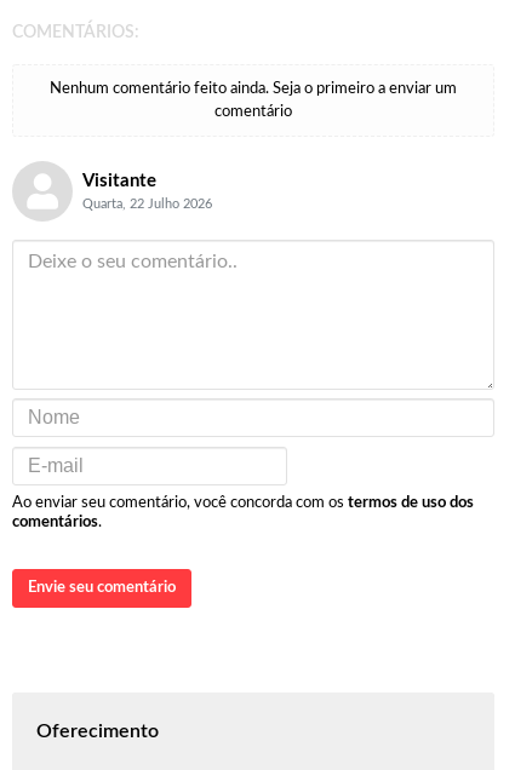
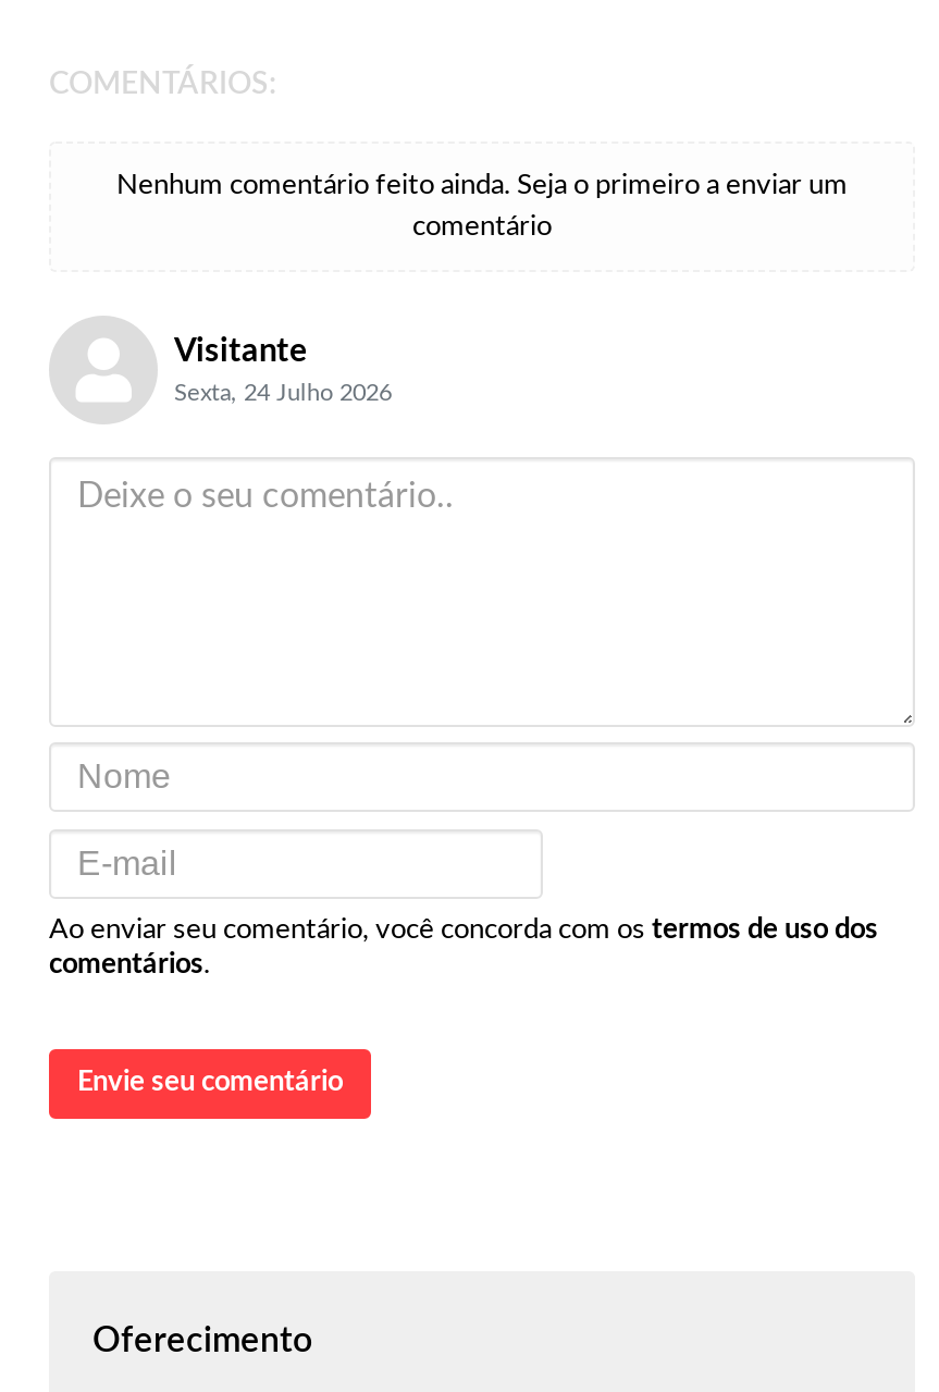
[82,197,211,210] Quarta, 22 Julho 2026 -> [174,380,392,404] Sexta, 24 Julho 2026

